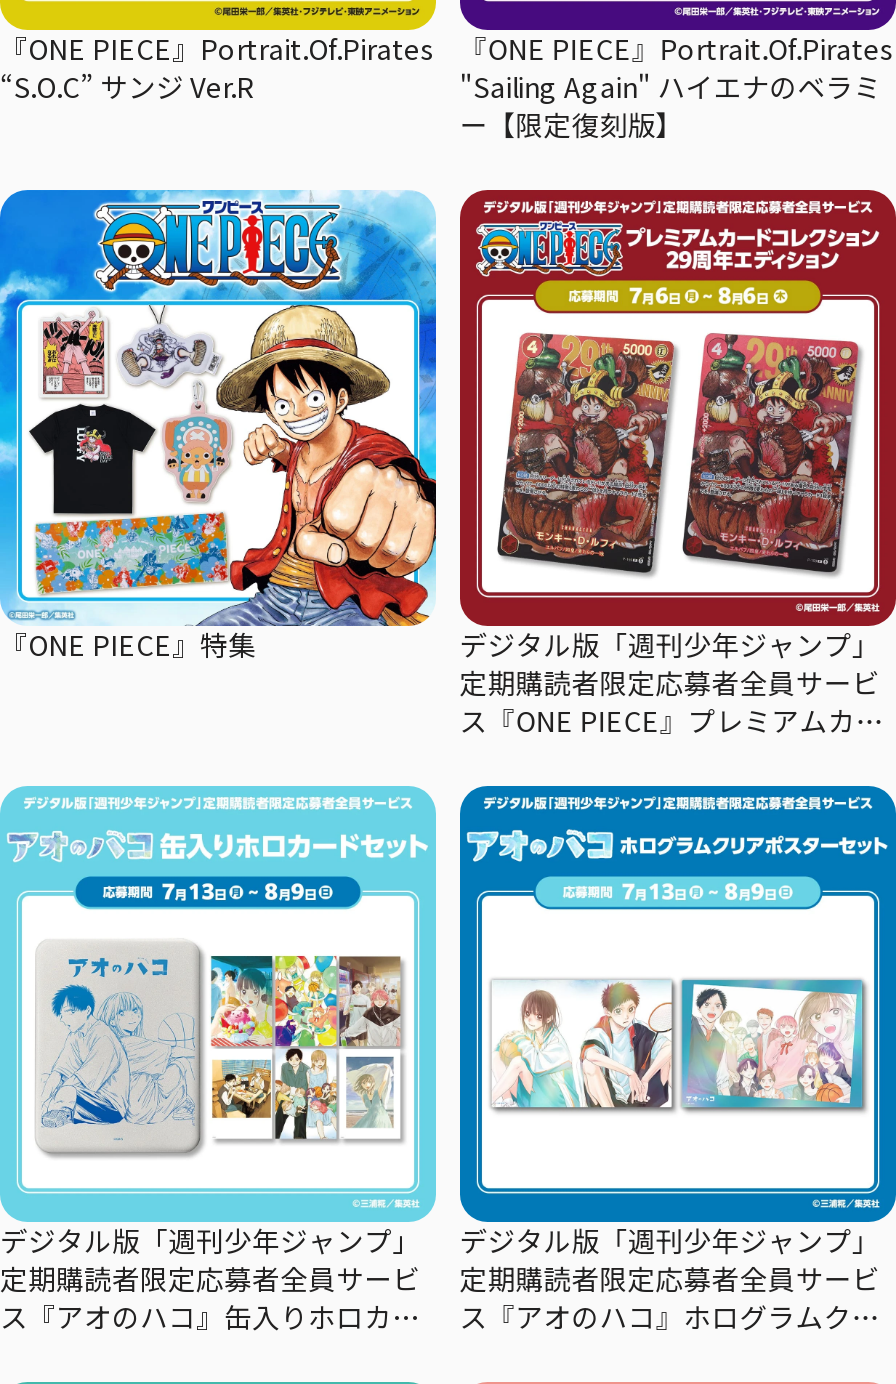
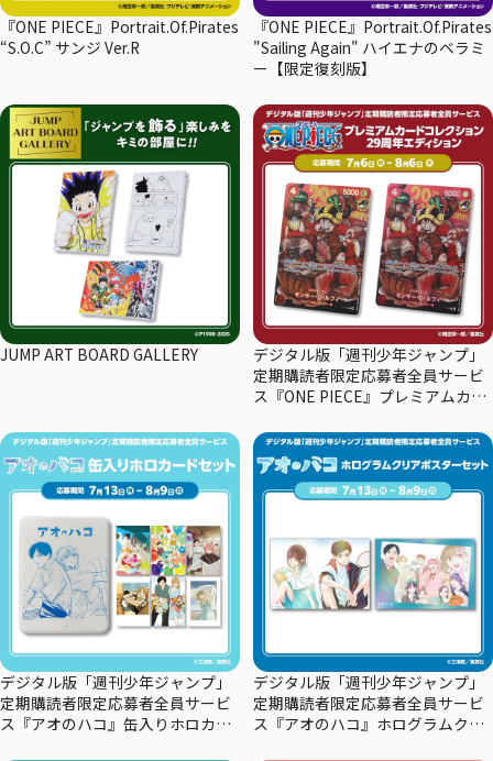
[0,188,438,664] [image] | 『ONE PIECE』特集 -> [0,103,241,365] [image] | JUMP ART BOARD GALLERY

